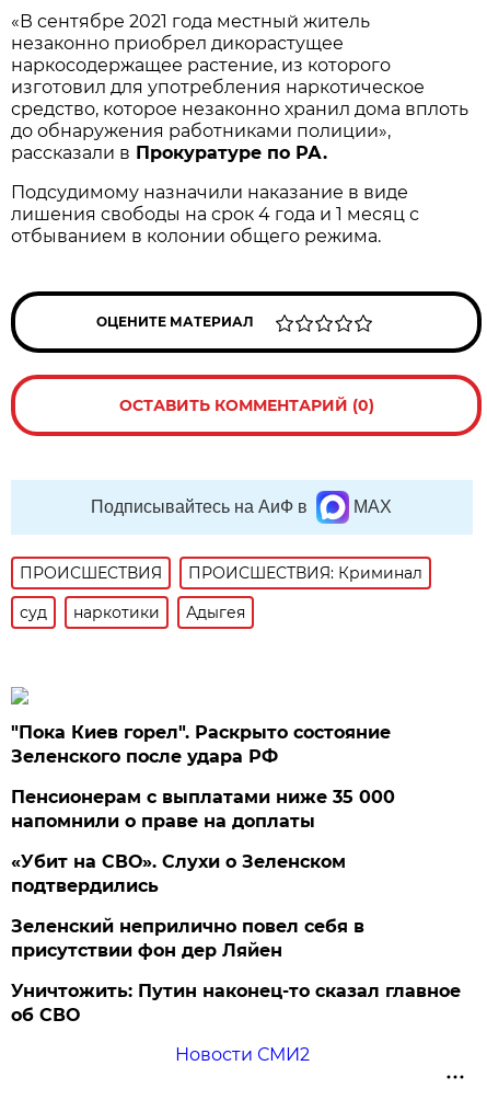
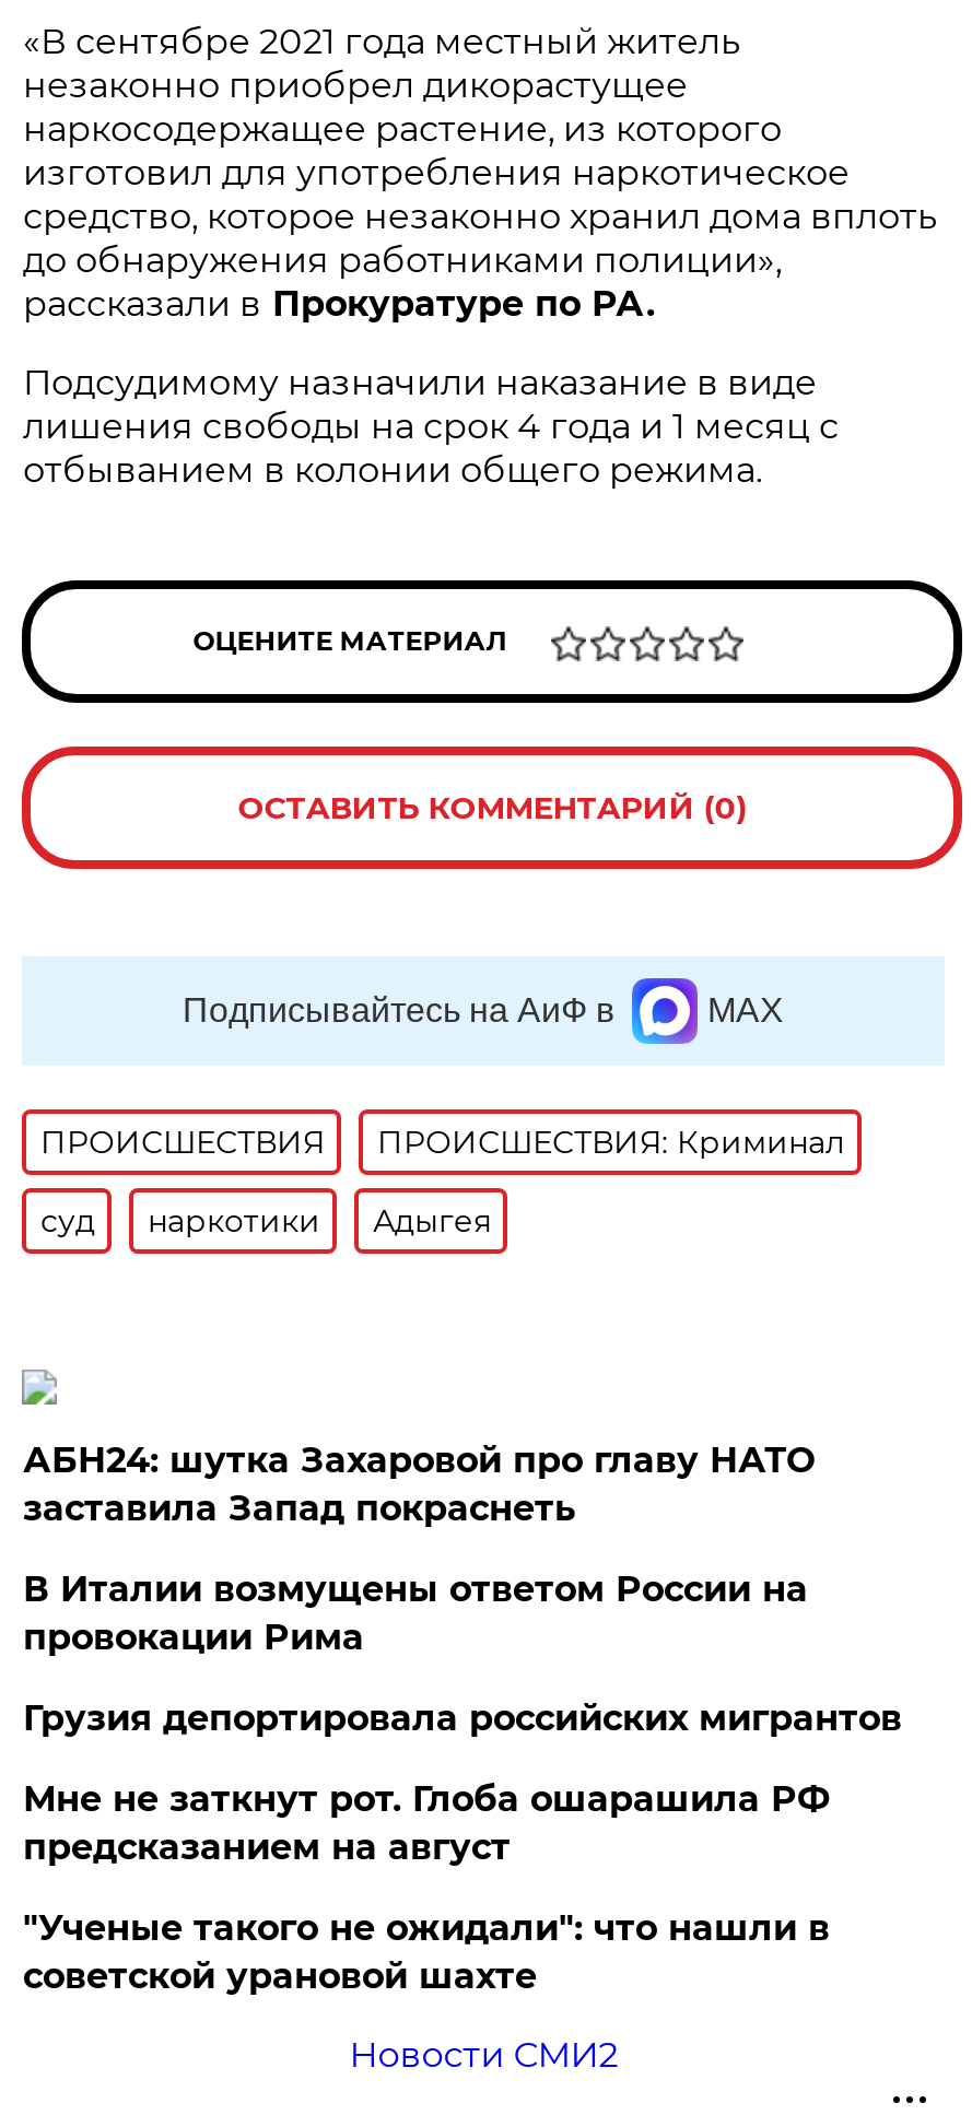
[11,722,391,767] "Пока Киев горел". Раскрыто состояние | Зеленского после удара РФ -> [23,1440,814,1529] АБН24: шутка Захаровой про главу НАТО | заставила Запад покраснеть
[11,787,396,832] Пенсионерам с выплатами ниже 35 000 | напомнили о праве на доплаты -> [23,1568,808,1658] В Италии возмущены ответом России на | провокации Рима
[11,851,346,896] «Убит на СВО». Слухи о Зеленском | подтвердились -> [23,1697,902,1739] Грузия депортировала российских мигрантов
[11,916,365,961] Зеленский неприлично повел cебя в | присутствии фон дер Ляйен -> [23,1778,830,1868] Мне не заткнут рот. Глоба ошарашила РФ | предсказанием на август
[11,981,461,1025] Уничтожить: Путин наконец-то сказал главное | об СВО -> [23,1907,830,1997] "Ученые такого не ожидали": что нашли в | советской урановой шахте

